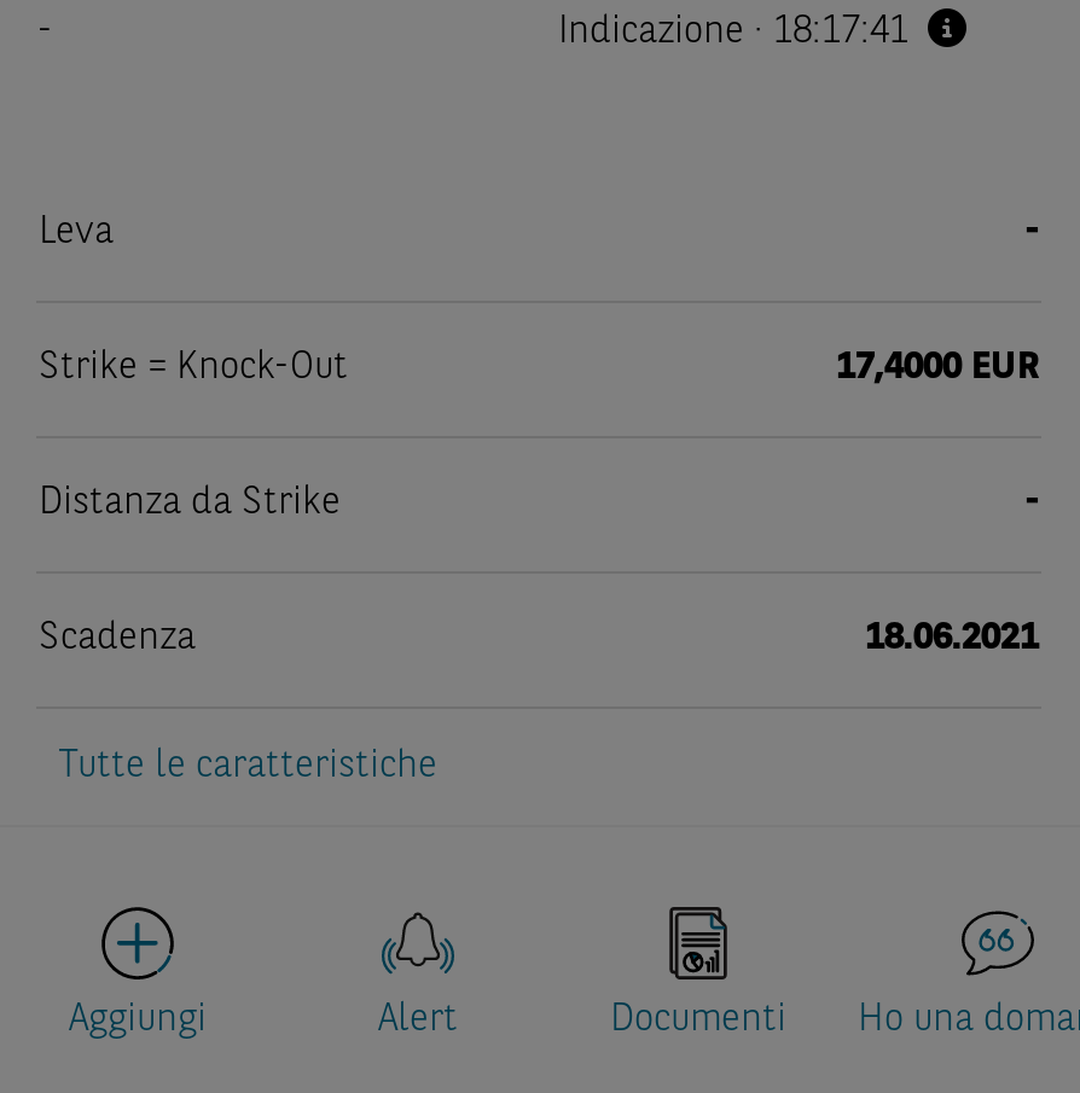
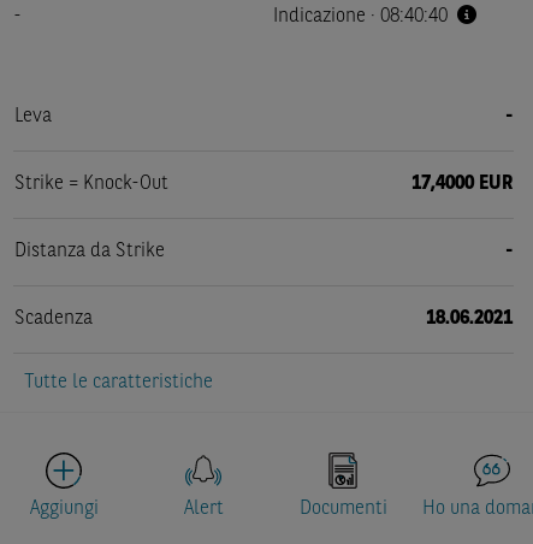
[558,13,908,52] Indicazione · 18:17:41 -> [273,7,448,26] Indicazione · 08:40:40

